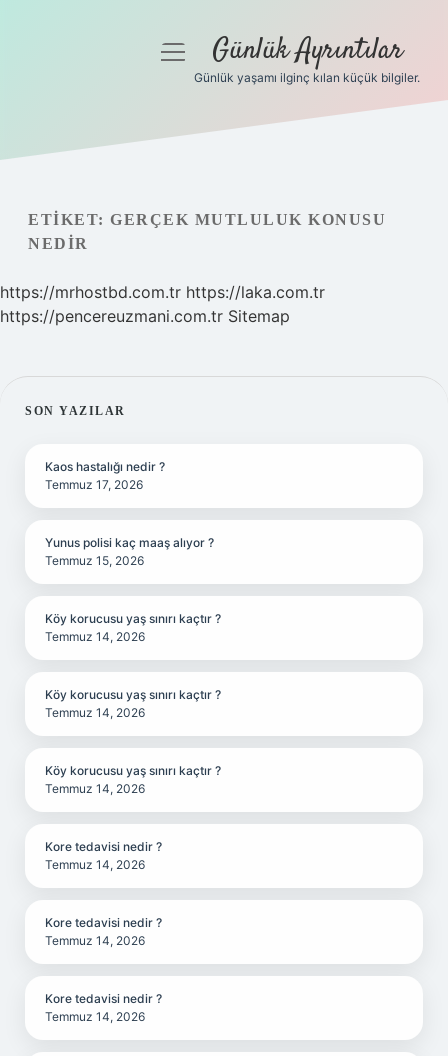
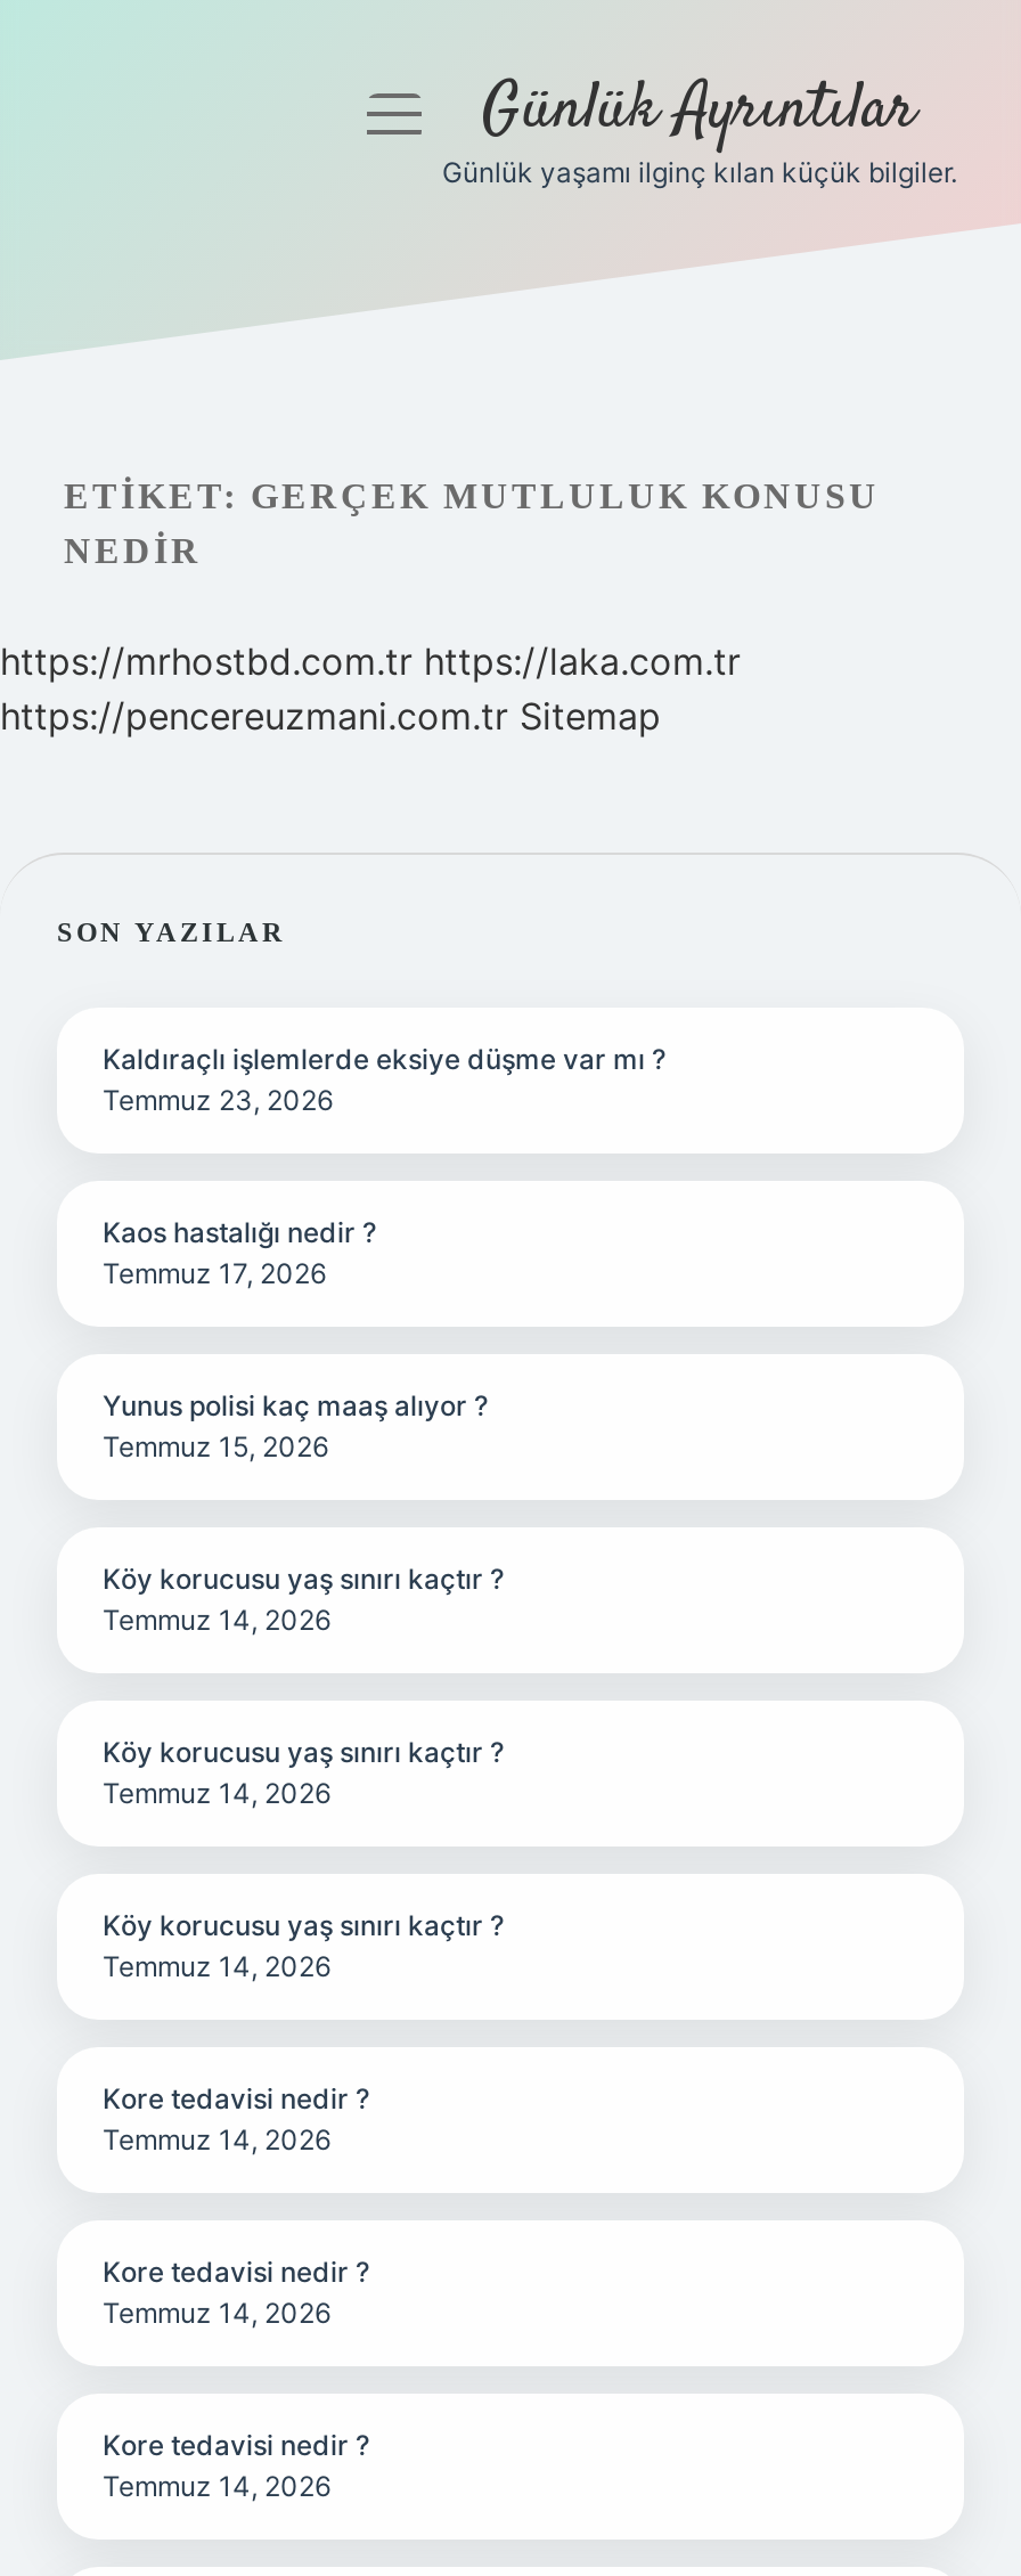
none -> [103,1042,665,1117] Kaldıraçlı işlemlerde eksiye düşme var mı ? | Temmuz 23, 2026

